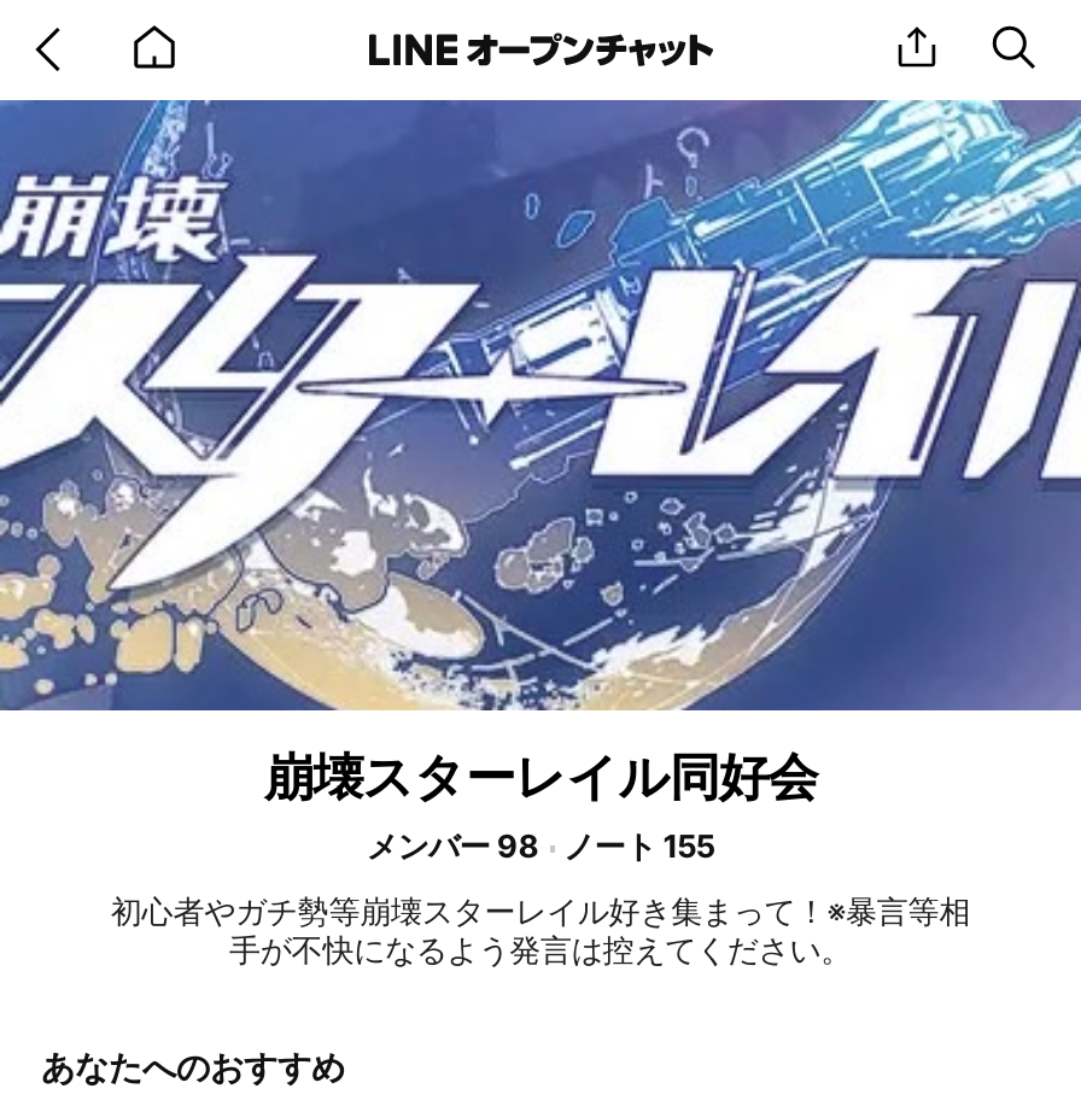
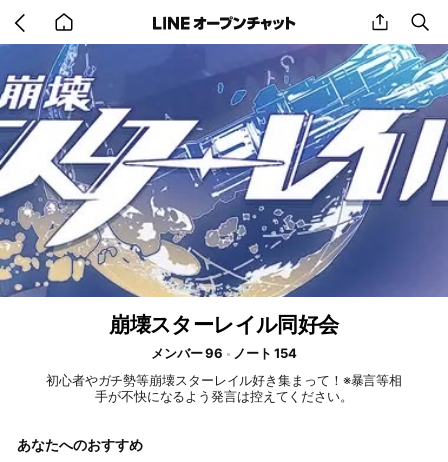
[367,826,539,865] メンバー 98 -> [151,345,223,361] メンバー 96
[563,826,714,865] ノート 155 -> [233,345,297,361] ノート 154

